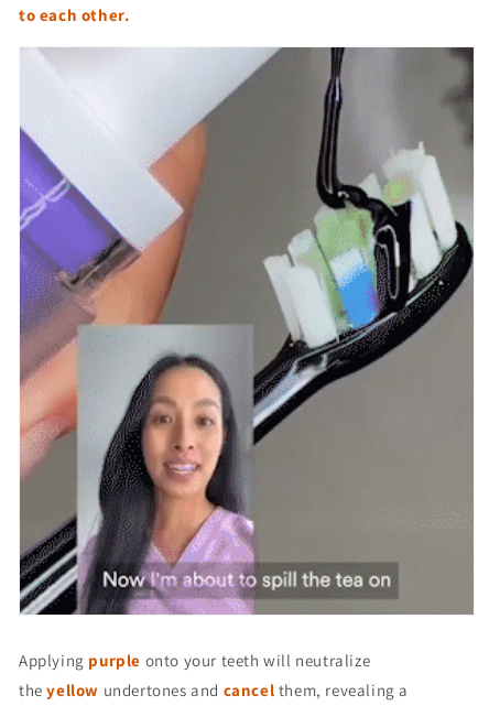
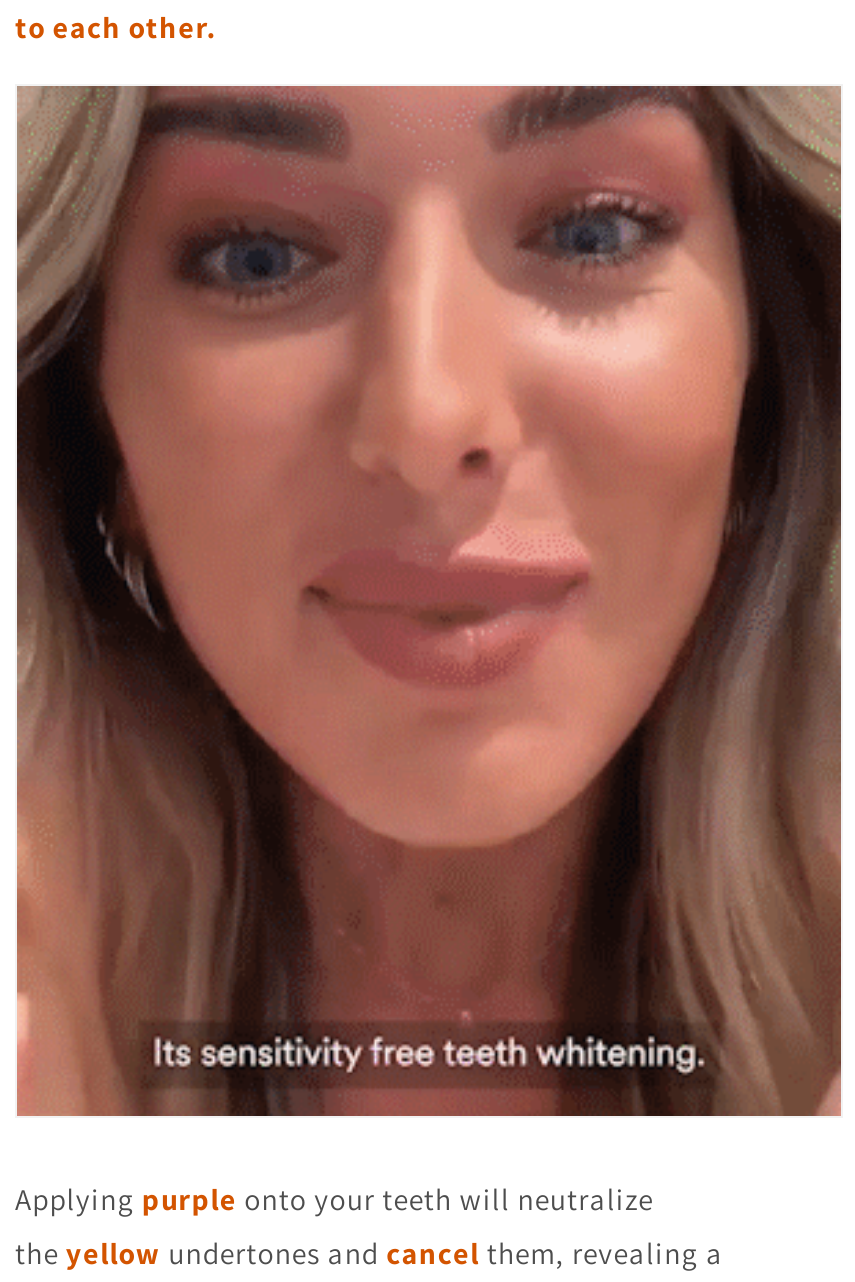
[19,46,475,616] [image] -> [15,84,843,1118] [image]

